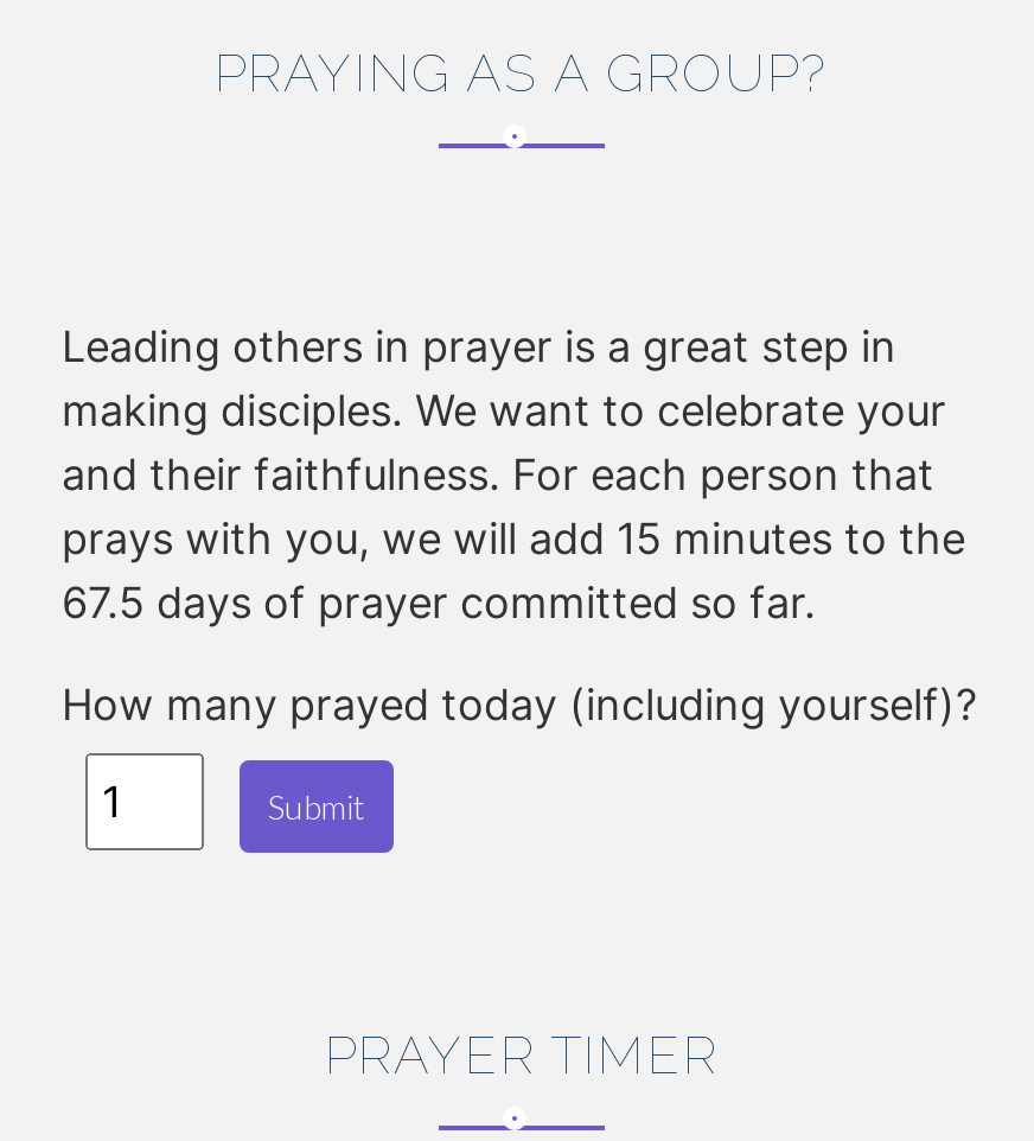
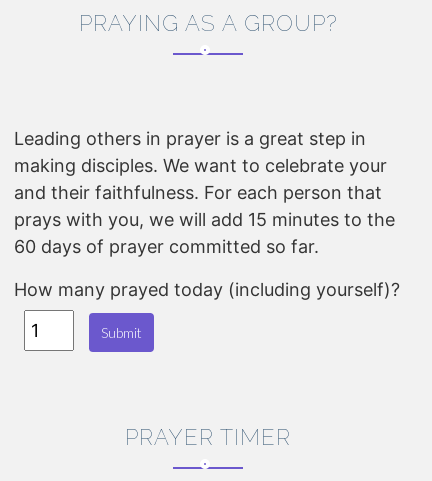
[62,577,816,627] 67.5 days of prayer committed so far. -> [14,236,319,257] 60 days of prayer committed so far.

